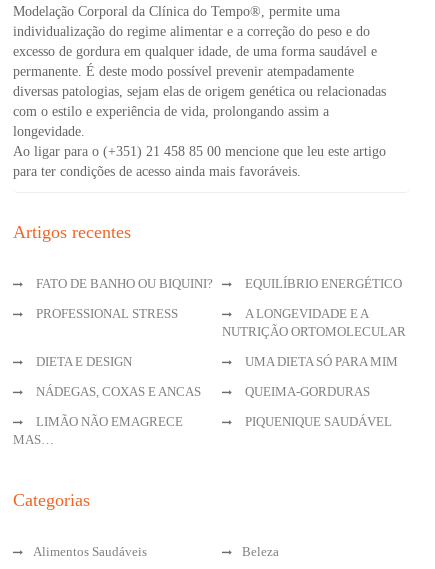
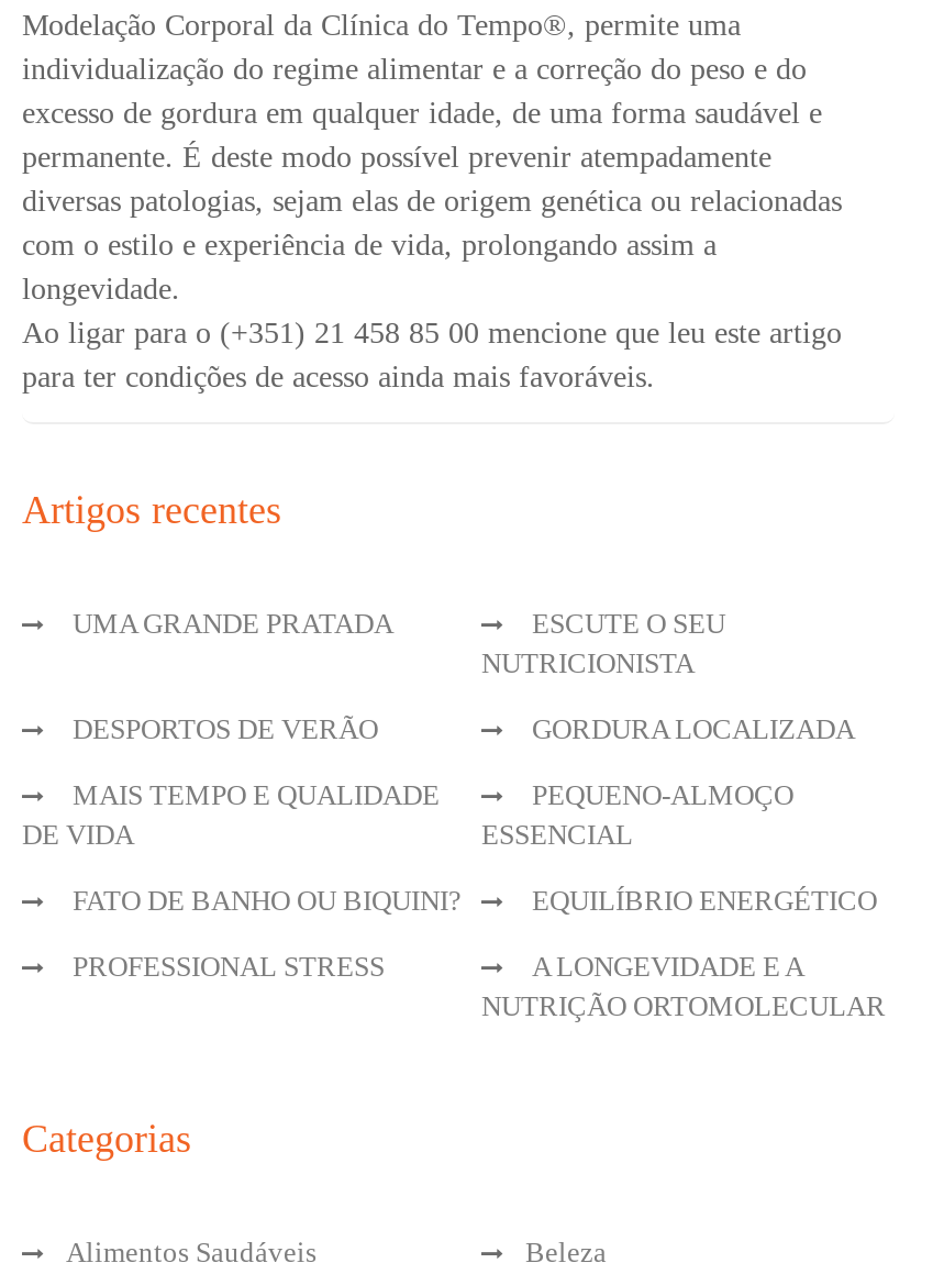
none -> [22,607,855,851] UMA GRANDE PRATADA | ESCUTE O SEU | NUTRICIONISTA | DESPORTOS DE VERÃO | GORDURA LOCALIZADA | MAIS TEMPO E QUALIDADE | DE VIDA
none -> [481,778,793,851] PEQUENO-ALMOÇO | ESSENCIAL
moved [36,276,406,339] -> [73,884,886,1022]: FATO DE BANHO OU BIQUINI? | EQUILÍBRIO ENERGÉTICO | PROFESSIONAL STRESS | A LONGEVIDADE E A | NUTRIÇÃO ORTOMOLECULAR
[13,354,398,447] DIETA E DESIGN | UMA DIETA SÓ PARA MIM | NÁDEGAS, COXAS E ANCAS | QUEIMA-GORDURAS | LIMÃO NÃO EMAGRECE | MAS… -> none
[245,414,392,429] PIQUENIQUE SAUDÁVEL -> none

